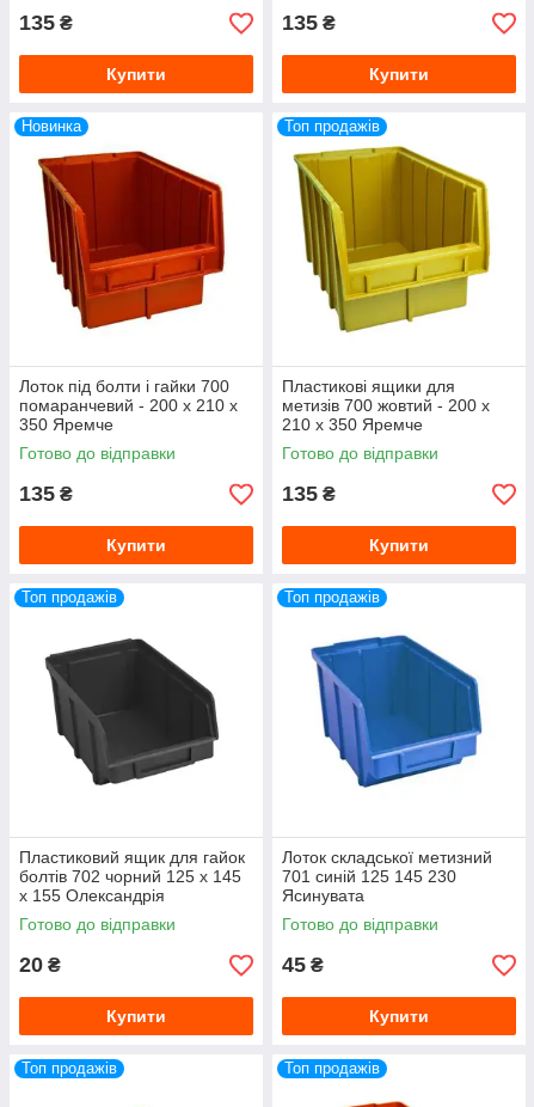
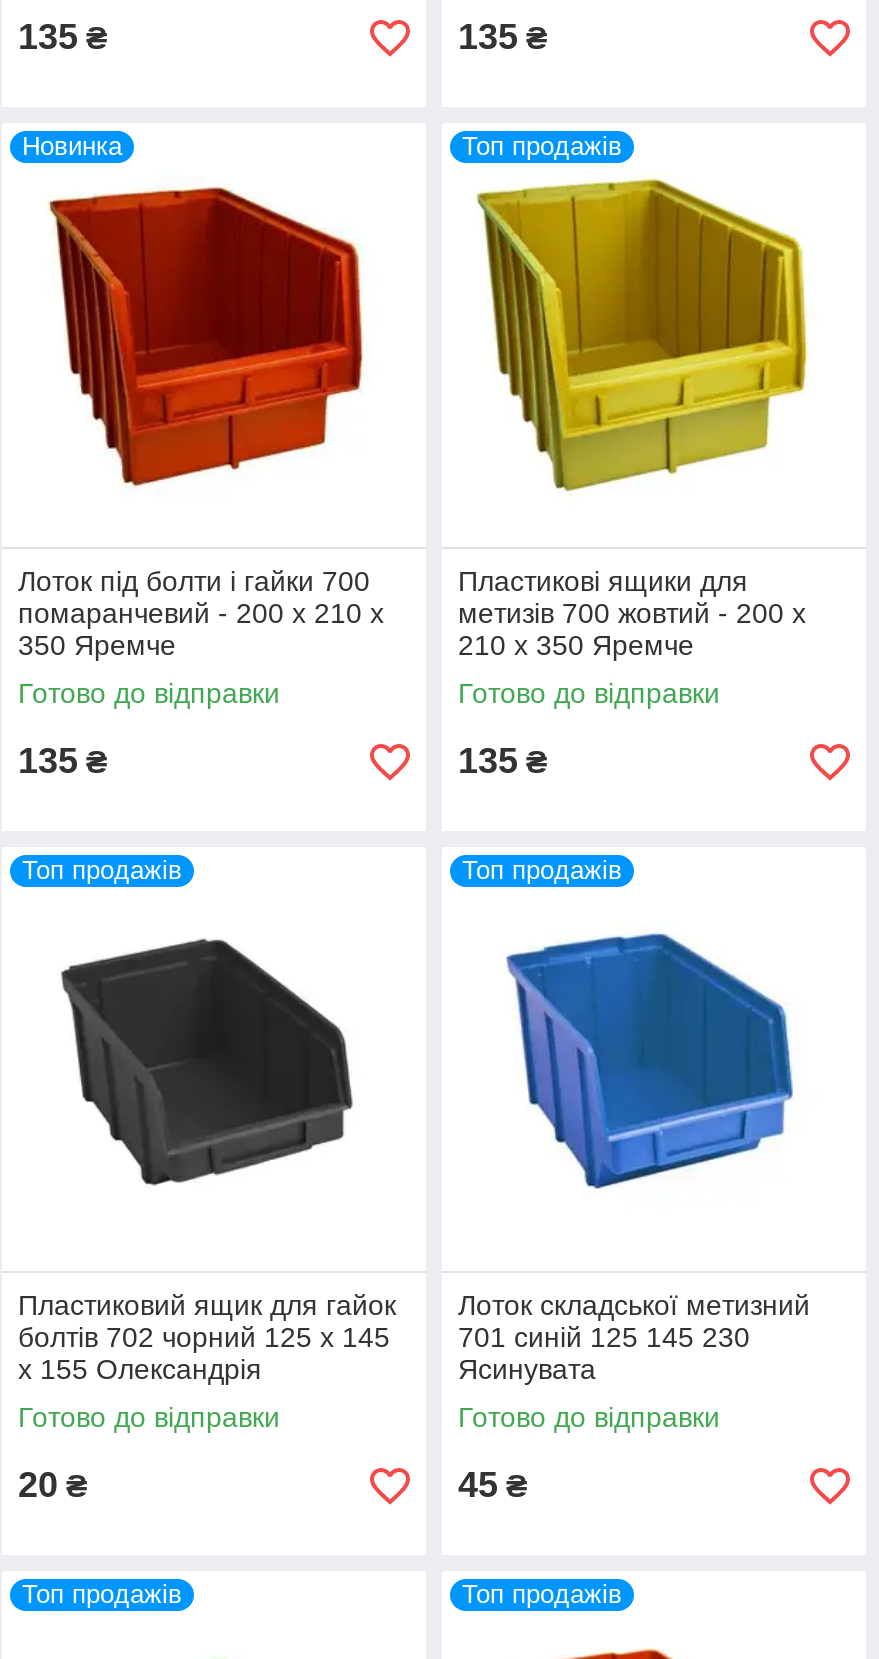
[106,65,166,84] Купити -> none
[369,65,429,84] Купити -> none
[106,536,166,555] Купити -> none
[369,536,429,555] Купити -> none
[106,1007,166,1026] Купити -> none
[369,1007,429,1026] Купити -> none

